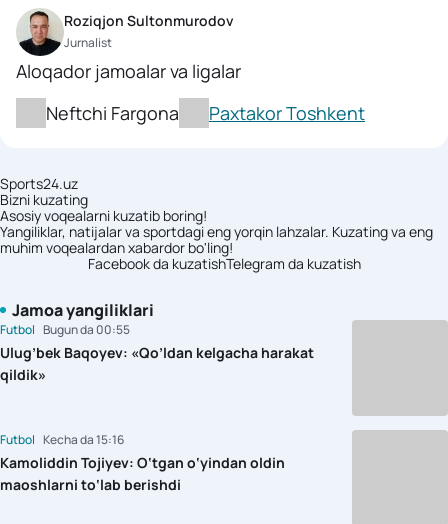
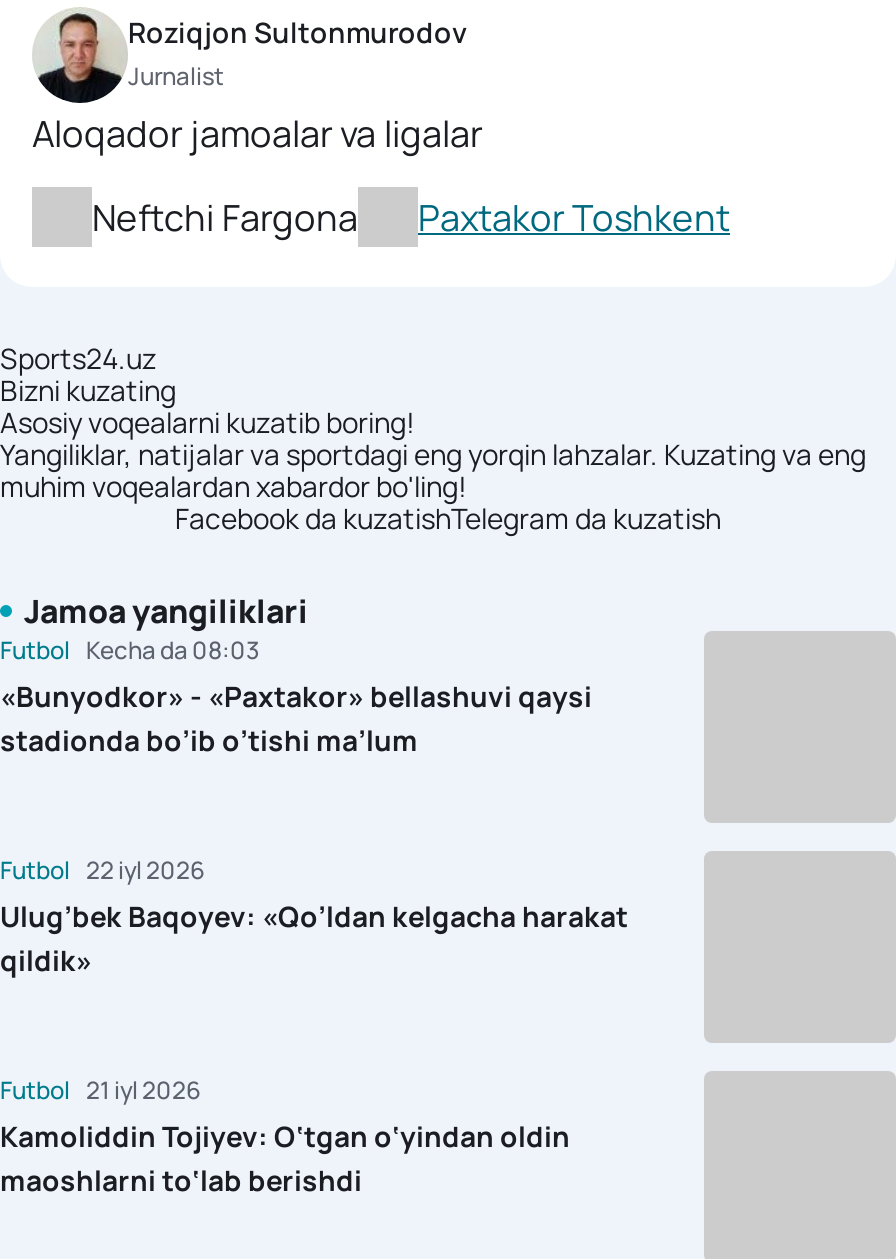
[0,321,130,338] Futbol Bugun da 00:55 -> [0,633,592,887] Futbol Kecha da 08:03 | «Bunyodkor» - «Paxtakor» bellashuvi qaysi | stadionda bo’ib o’tishi ma’lum | Futbol 22 iyl 2026
[0,431,124,448] Futbol Kecha da 15:16 -> [0,1073,200,1107] Futbol 21 iyl 2026

